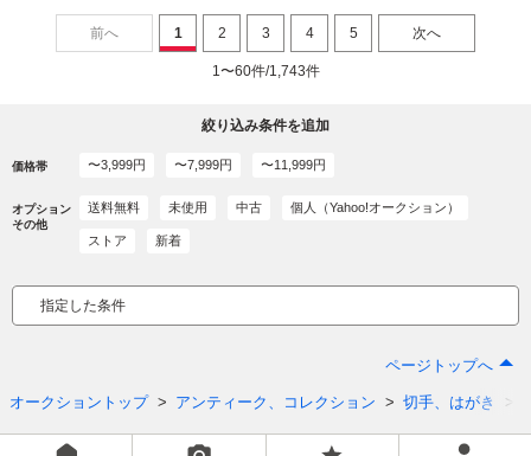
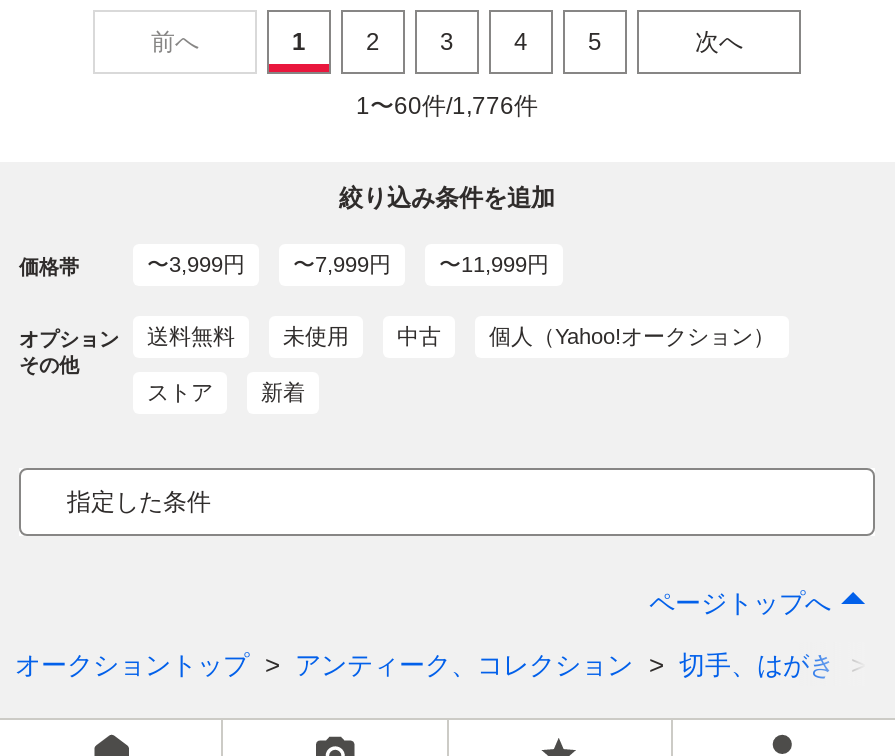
[212,63,319,79] 1〜60件/1,743件 -> [356,92,538,120] 1〜60件/1,776件

